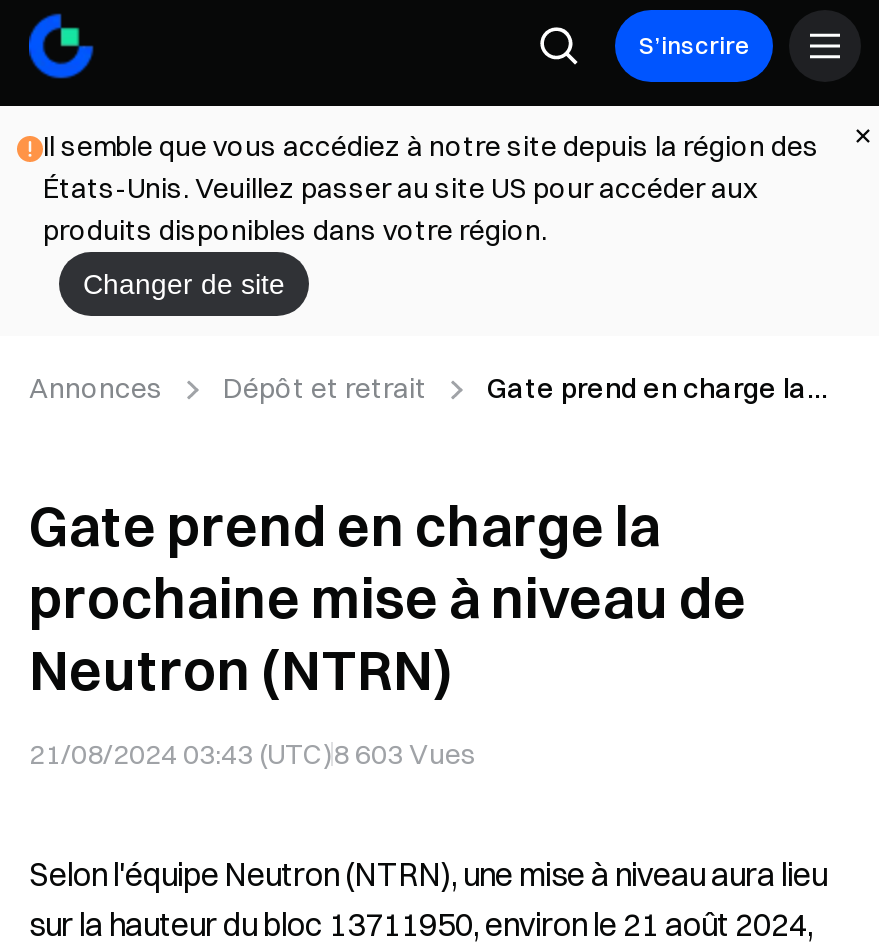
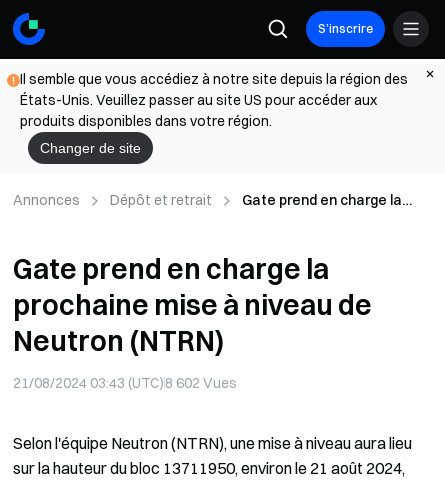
[29,736,477,772] 21/08/2024 03:43 (UTC)8 603 Vues -> [13,374,237,392] 21/08/2024 03:43 (UTC)8 602 Vues

